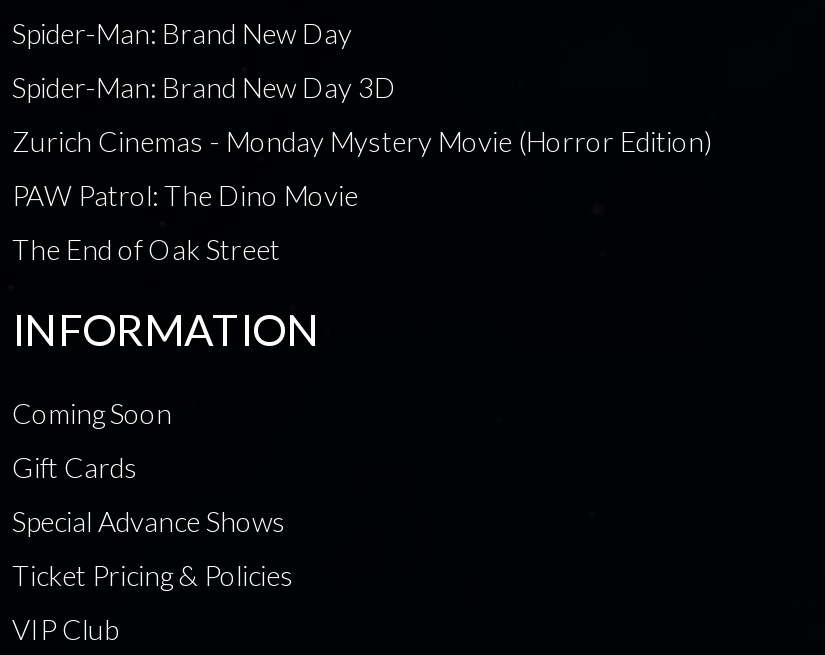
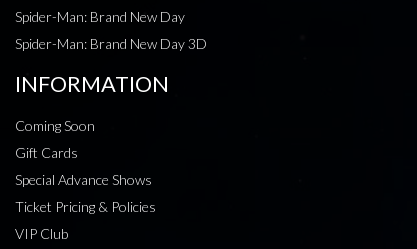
[12,124,712,266] Zurich Cinemas - Monday Mystery Movie (Horror Edition) | PAW Patrol: The Dino Movie | The End of Oak Street -> none

